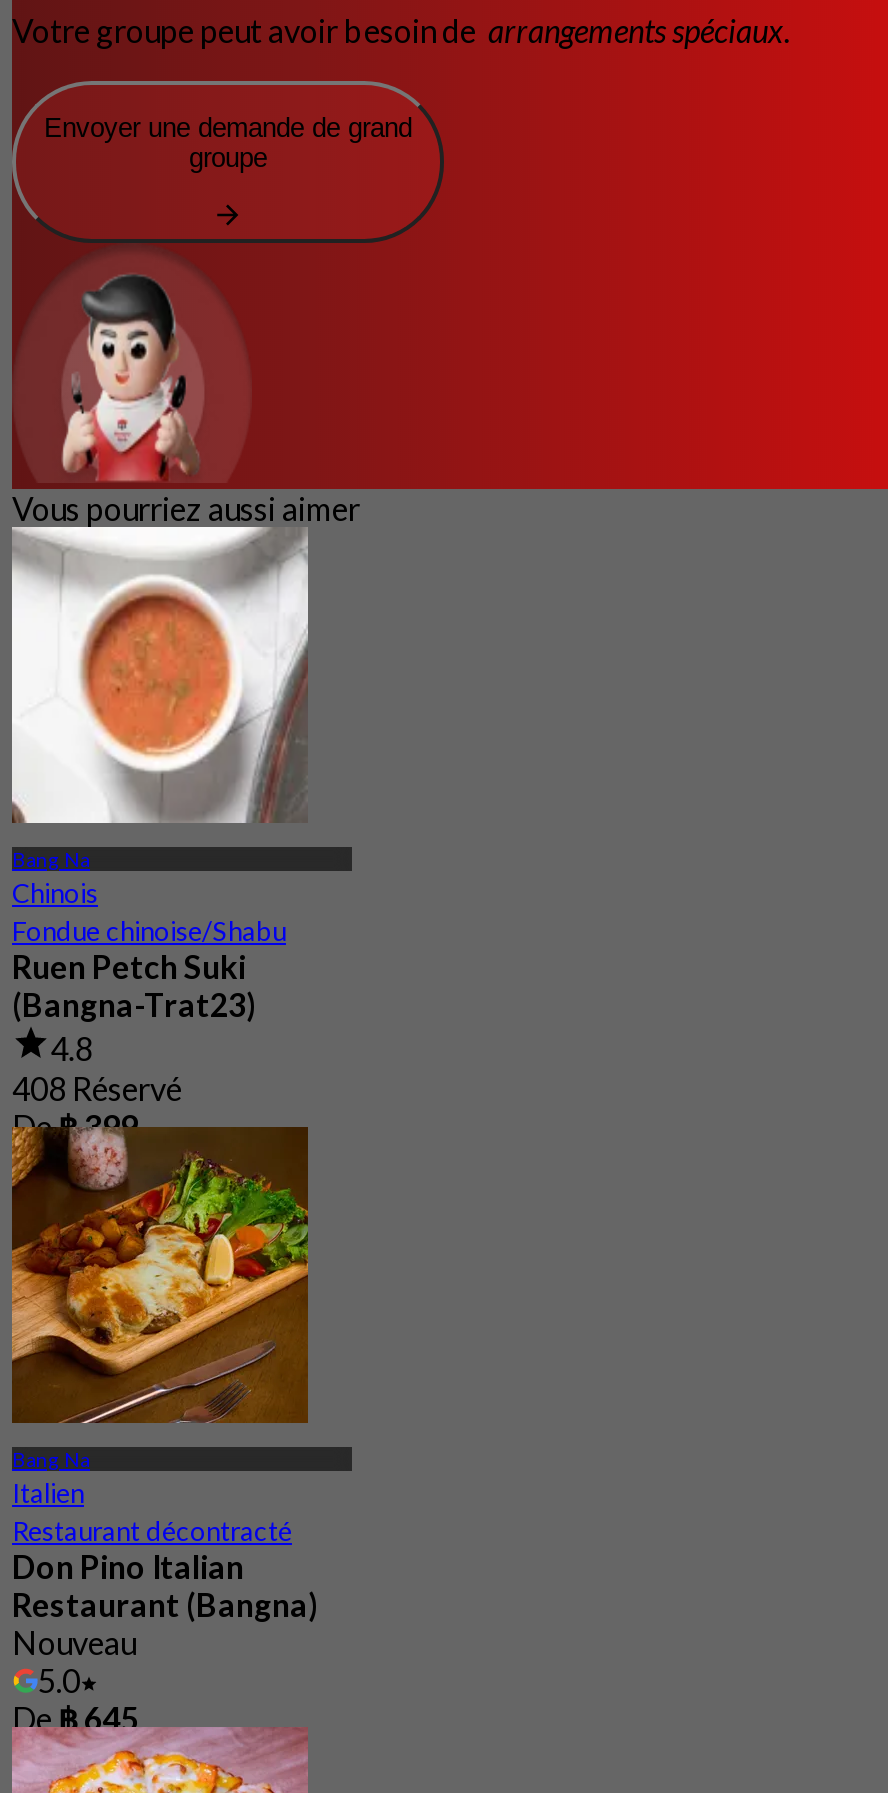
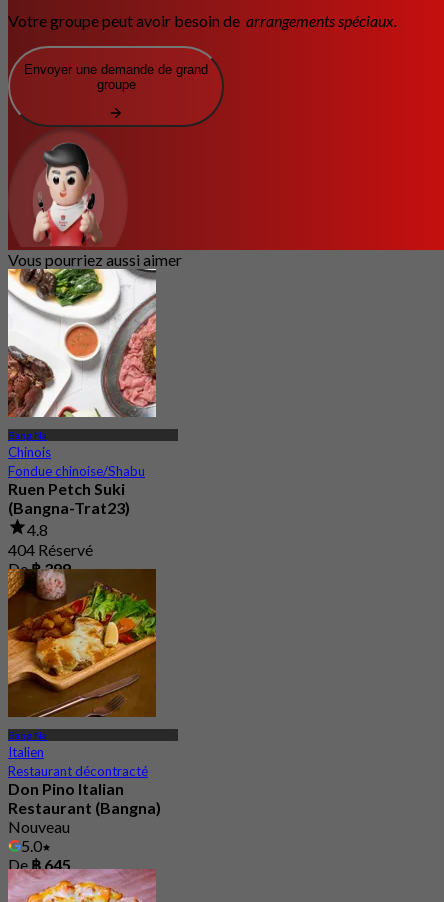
[10,533,310,825] [image] -> [7,272,157,418] [image]
[12,1068,182,1106] 408 Réservé -> [8,540,93,559] 404 Réservé

